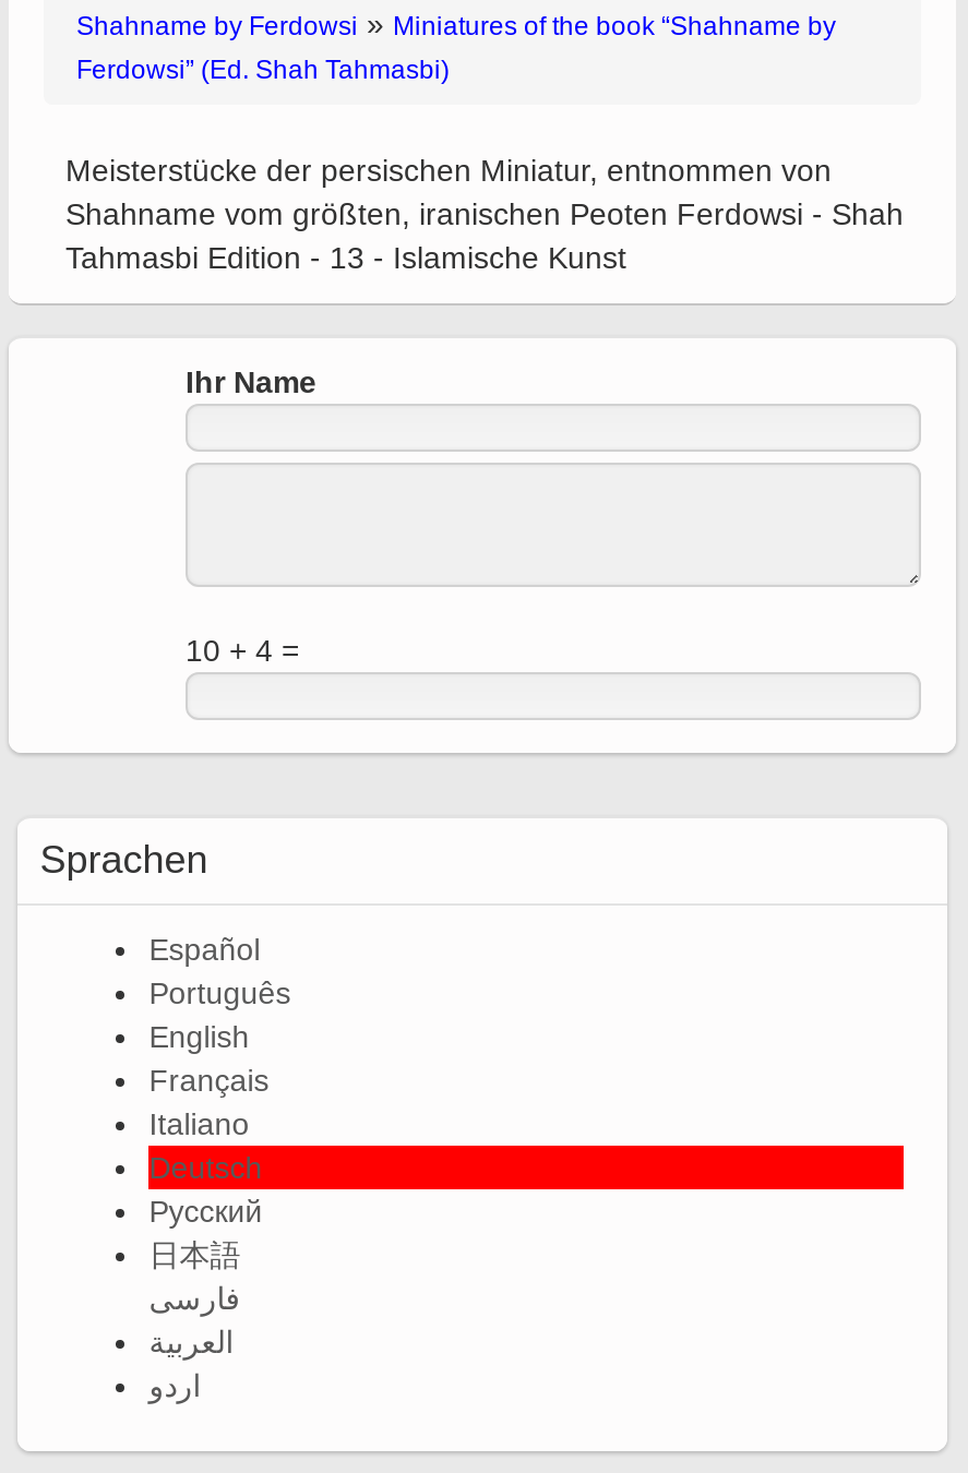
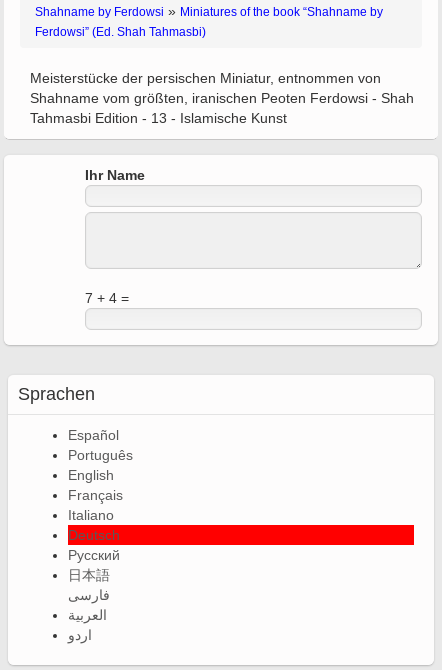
[186,633,299,668] 10 + 4 = -> [85,290,129,306] 7 + 4 =

